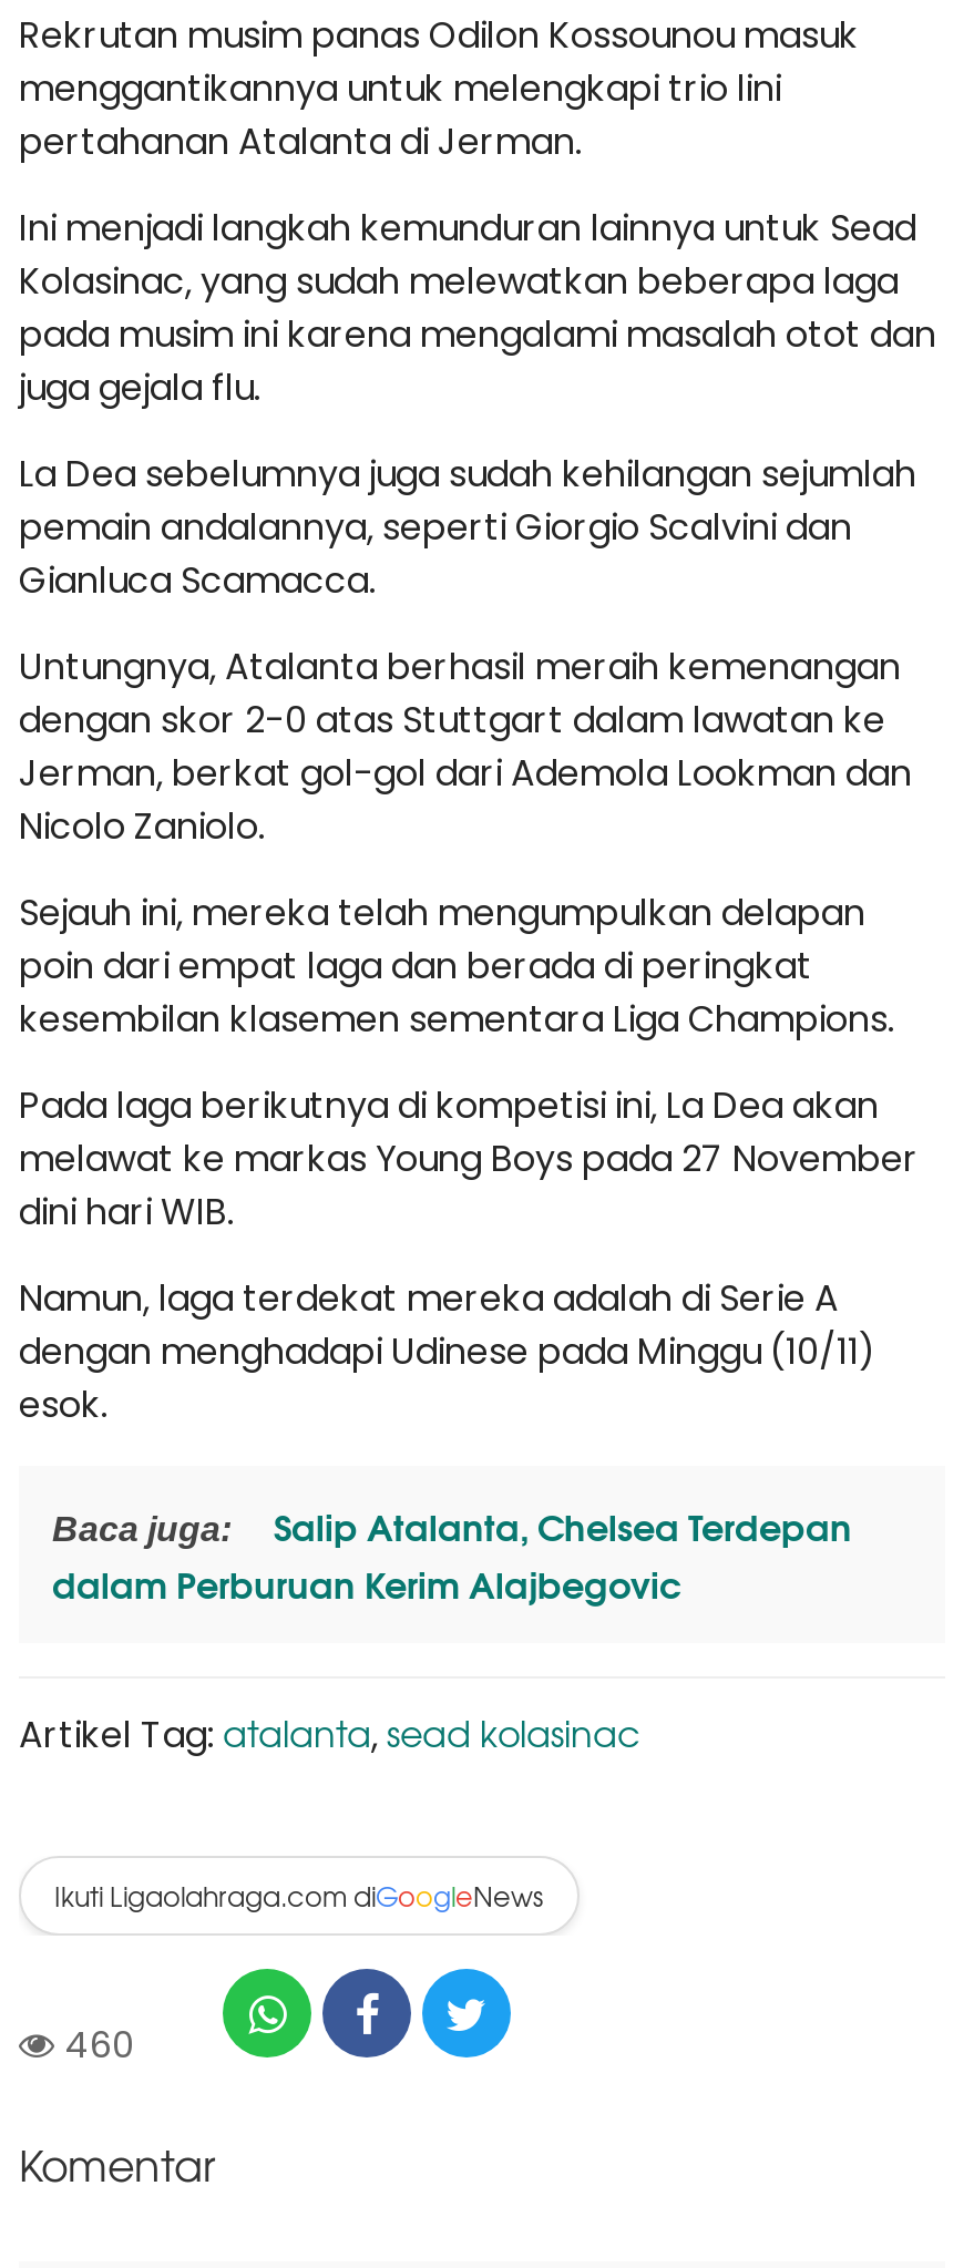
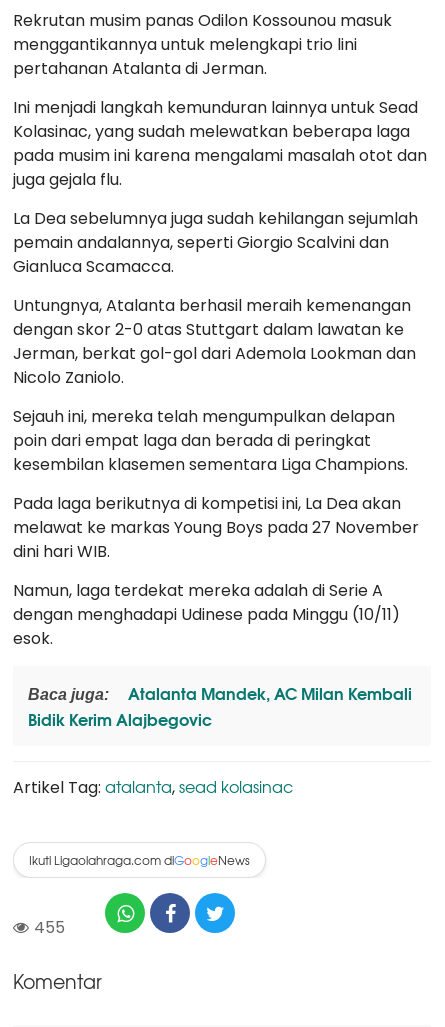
[52,1497,852,1610] Salip Atalanta, Chelsea Terdepan | dalam Perburuan Kerim Alajbegovic -> [28,680,412,731] Atalanta Mandek, AC Milan Kembali | Bidik Kerim Alajbegovic
[65,2026,134,2062] 460 -> [34,919,65,935] 455

